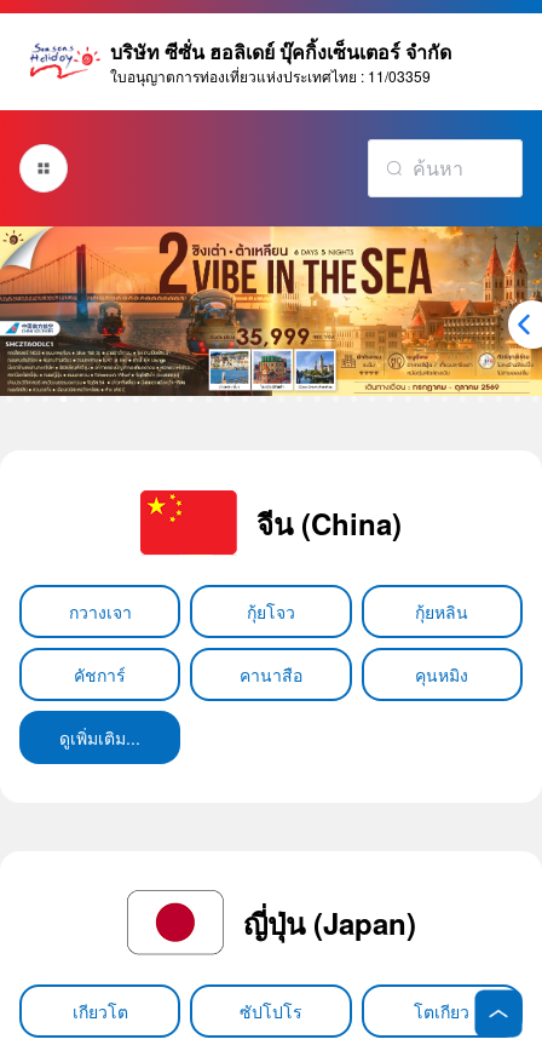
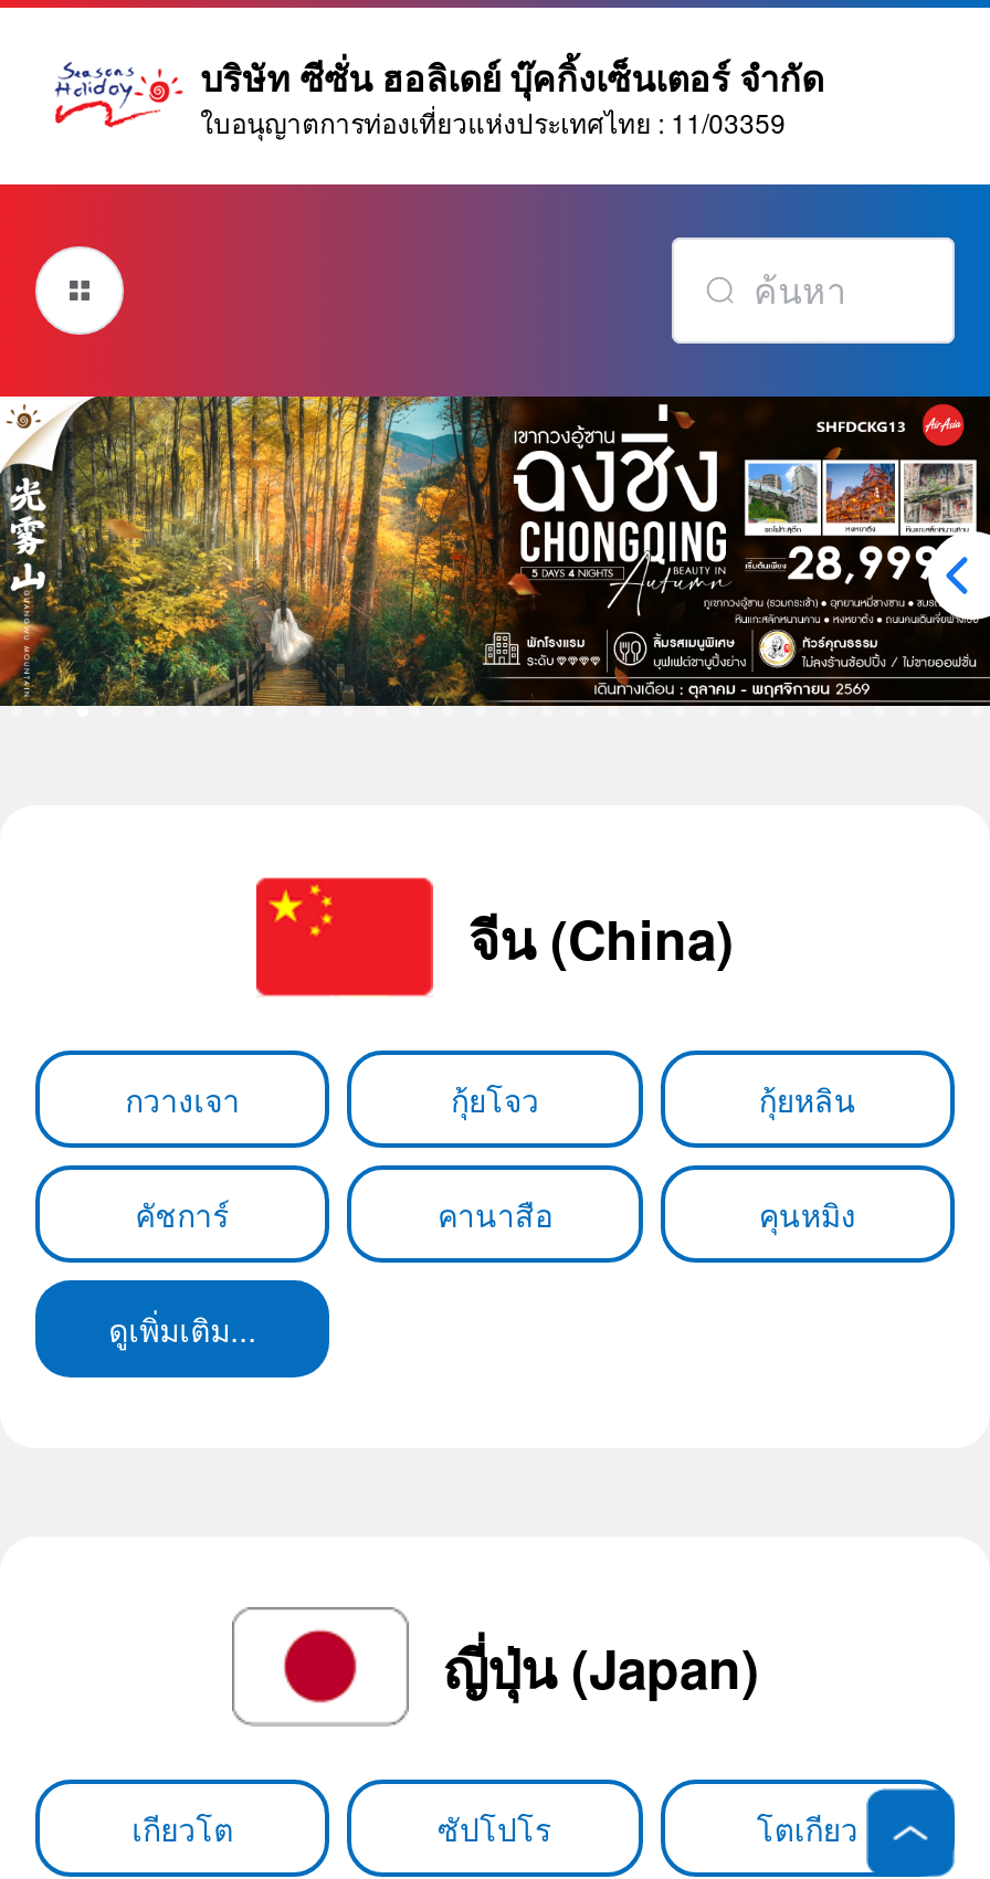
[4,225,538,397] [image] -> [7,394,983,708] [image]

